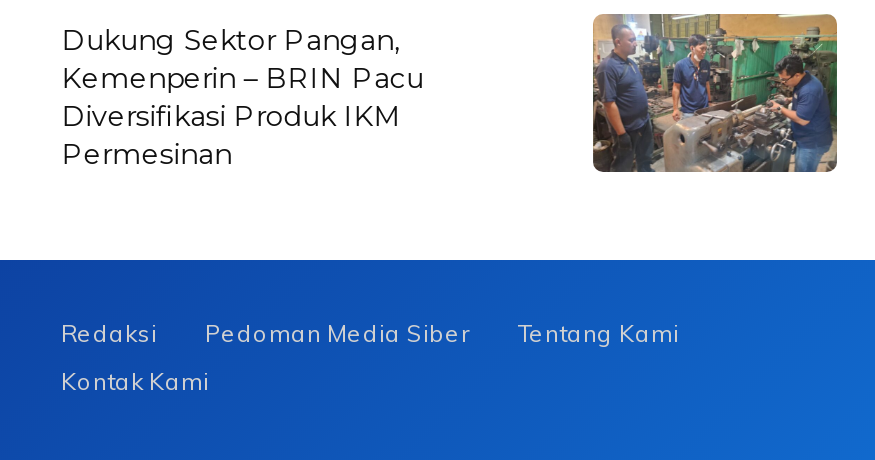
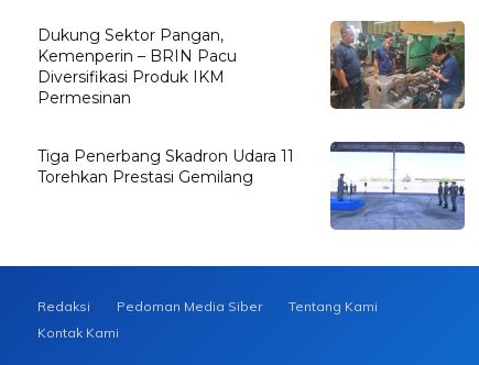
none -> [38,141,466,231] [image] | Tiga Penerbang Skadron Udara 11 | Torehkan Prestasi Gemilang

